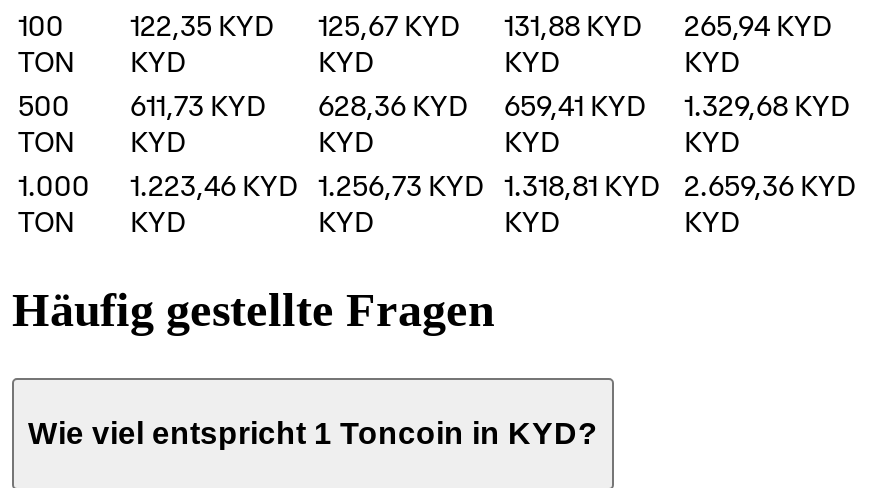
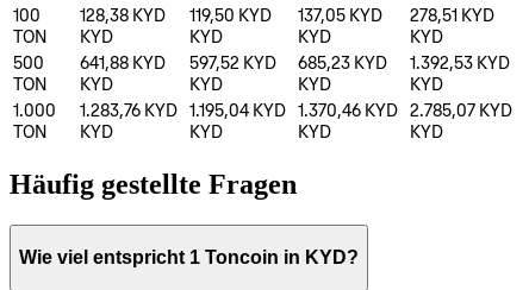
[130,7,274,43] 122,35 KYD -> [80,4,166,26] 128,38 KYD
[318,7,460,43] 125,67 KYD -> [189,4,272,26] 119,50 KYD
[504,7,642,43] 131,88 KYD -> [298,4,382,26] 137,05 KYD
[684,7,832,43] 265,94 KYD -> [410,4,494,26] 278,51 KYD
[130,87,266,123] 611,73 KYD -> [80,52,166,73] 641,88 KYD
[318,87,468,123] 628,36 KYD -> [189,52,276,73] 597,52 KYD
[504,87,646,123] 659,41 KYD -> [298,52,387,73] 685,23 KYD
[684,87,850,123] 1.329,68 KYD -> [410,52,510,73] 1.392,53 KYD
[130,167,298,203] 1.223,46 KYD -> [80,99,178,121] 1.283,76 KYD
[318,167,484,203] 1.256,73 KYD -> [189,99,286,121] 1.195,04 KYD
[504,167,660,203] 1.318,81 KYD -> [298,99,398,121] 1.370,46 KYD
[684,167,856,203] 2.659,36 KYD -> [410,99,512,121] 2.785,07 KYD

